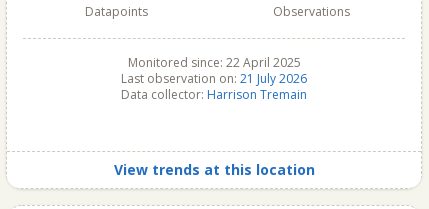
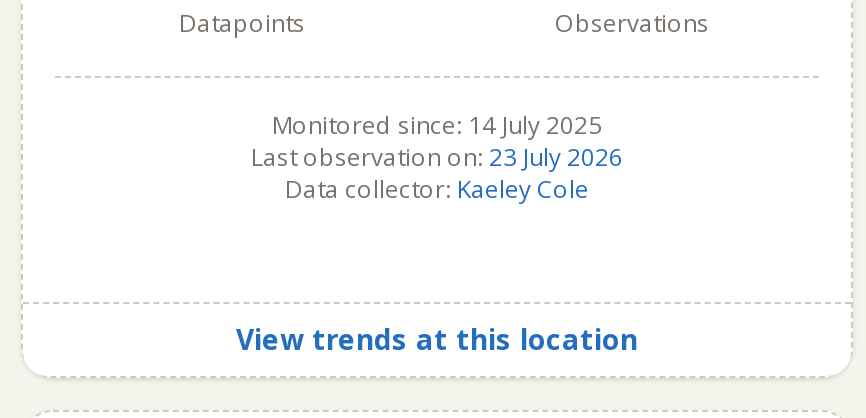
[127,54,300,71] Monitored since: 22 April 2025 -> [272,108,602,142] Monitored since: 14 July 2025
[121,70,307,87] Last observation on: 21 July 2026 -> [251,140,623,174] Last observation on: 23 July 2026
[121,86,307,103] Data collector: Harrison Tremain -> [285,172,589,206] Data collector: Kaeley Cole

